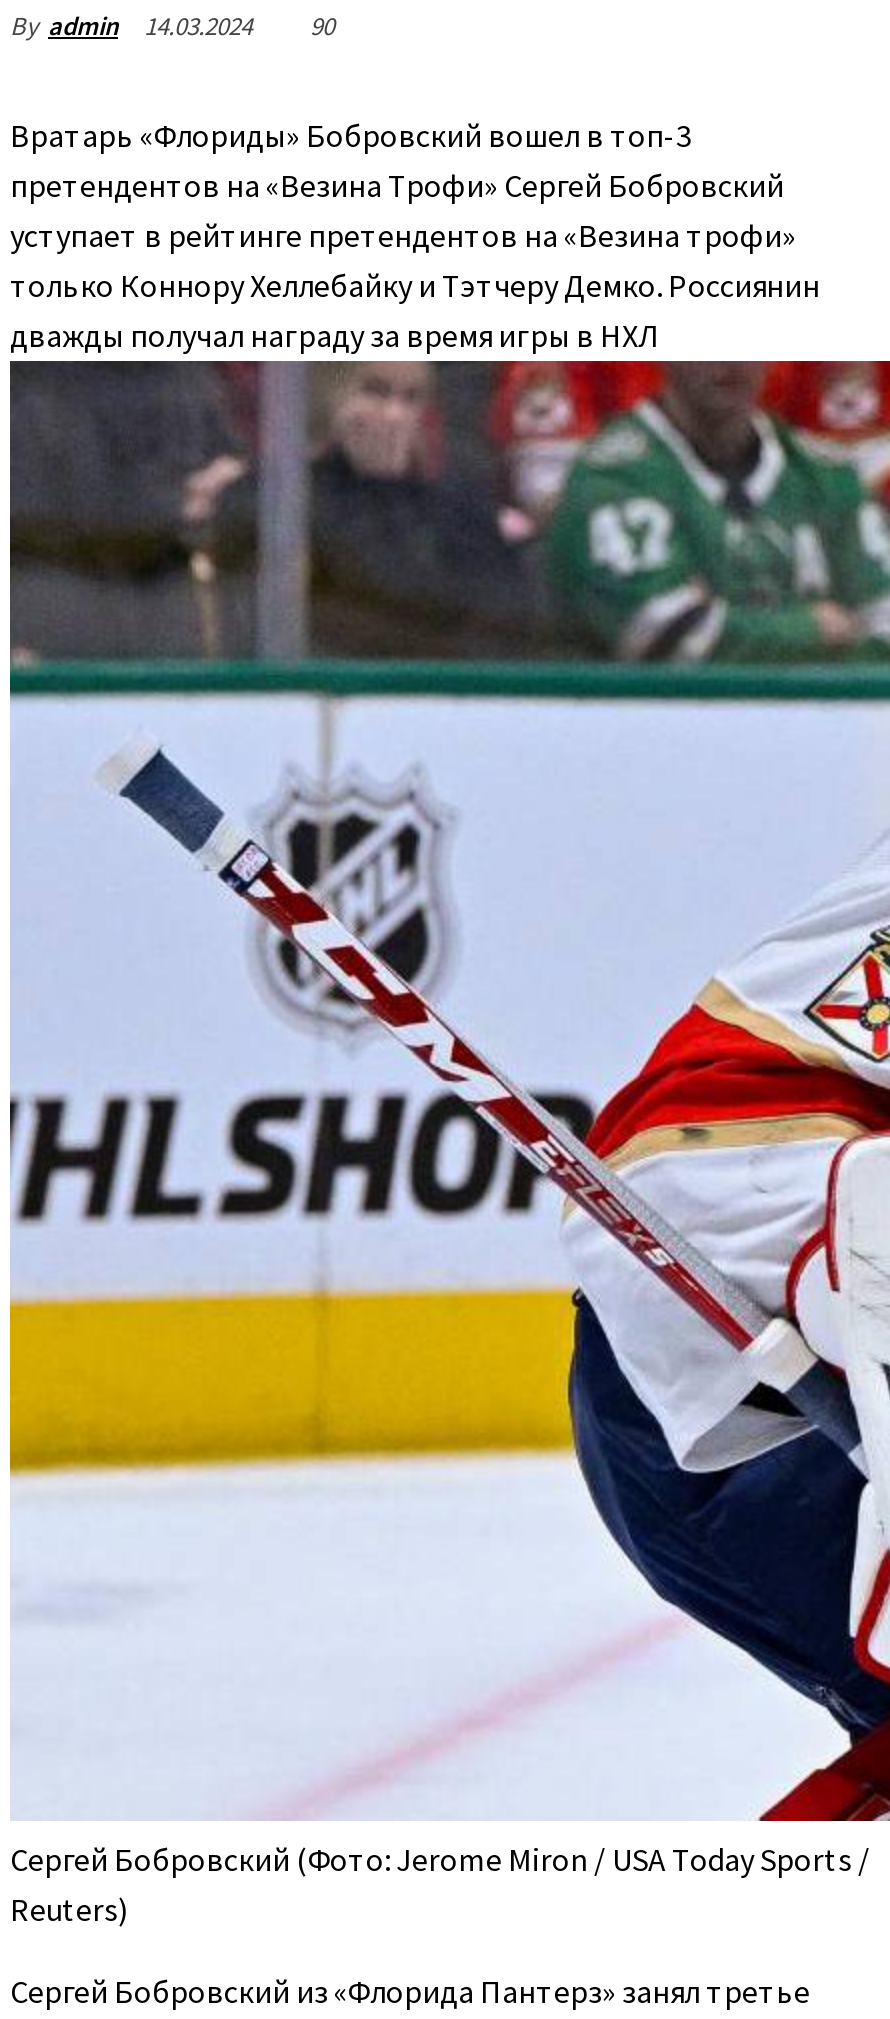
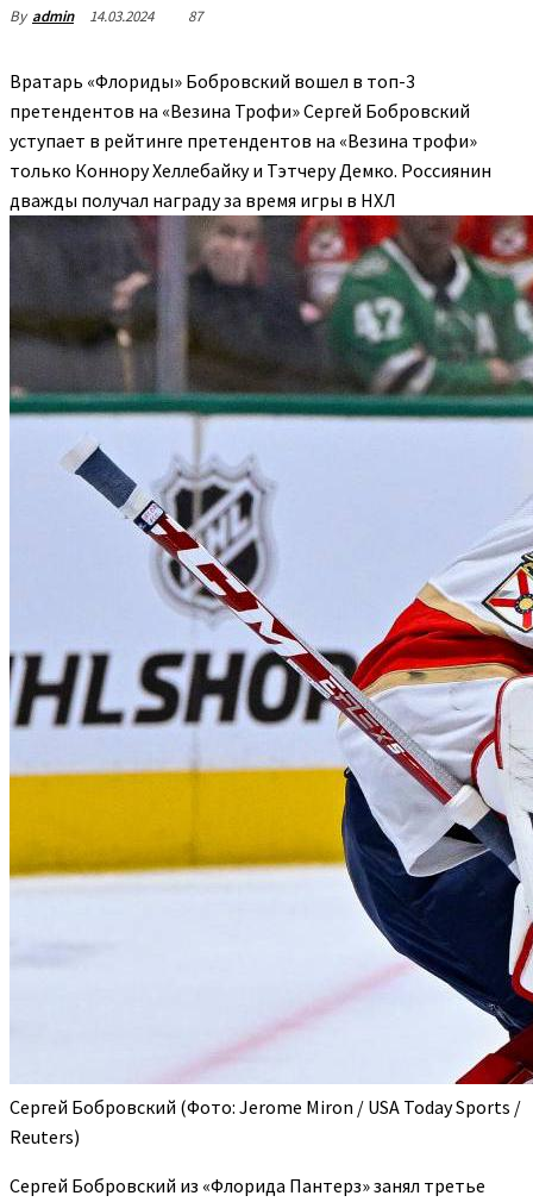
[10,9,334,43] By admin 14.03.2024 90 -> [10,6,202,26] By admin 14.03.2024 87

